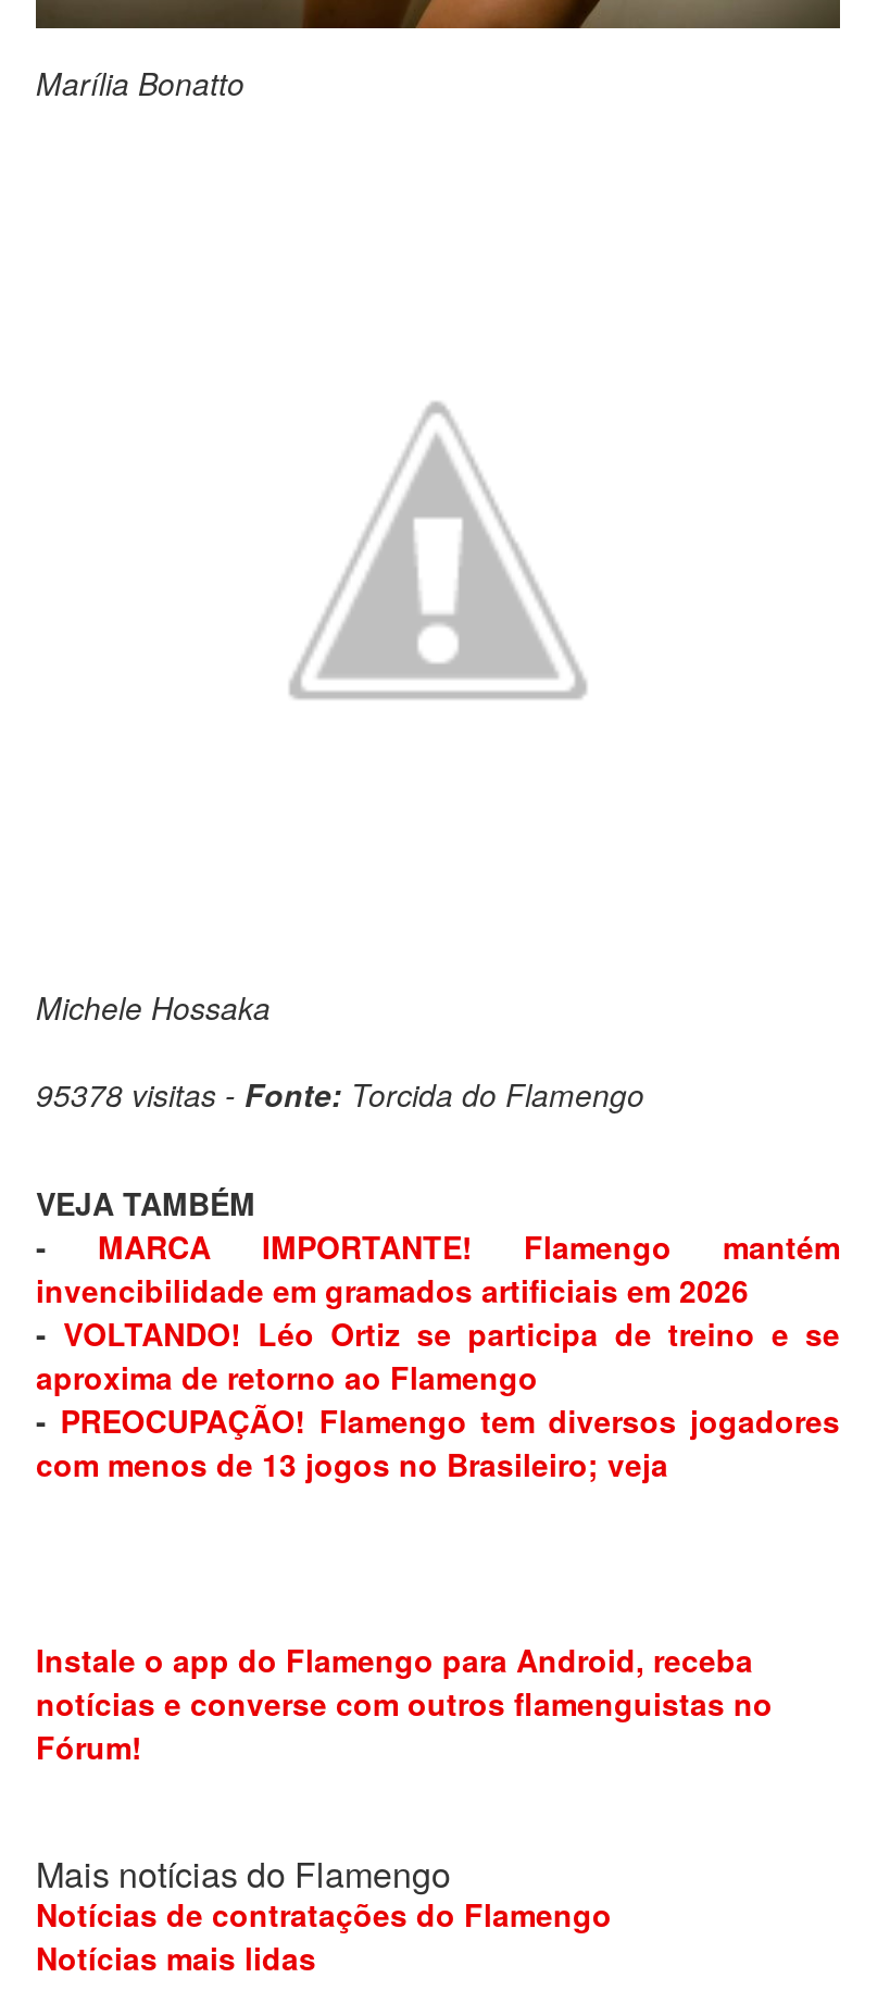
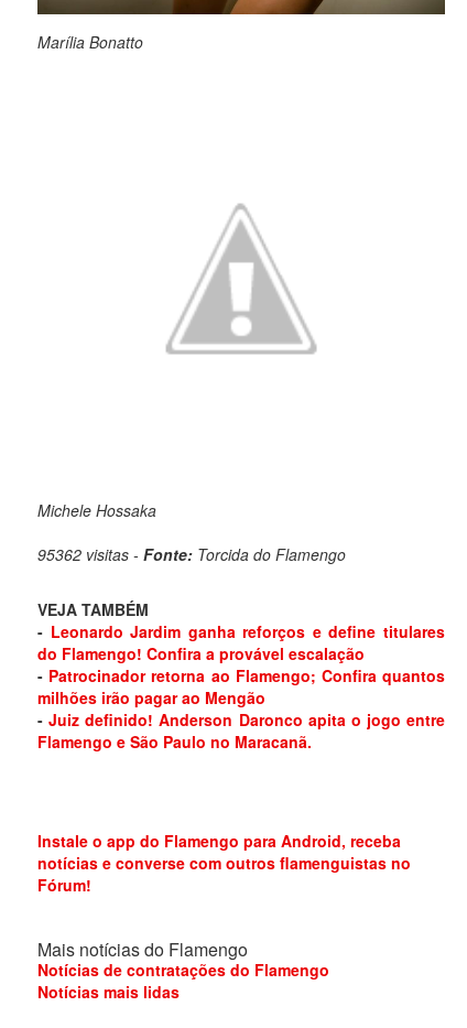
[36,1072,644,1116] 95378 visitas - Fonte: Torcida do Flamengo -> [37,543,346,565] 95362 visitas - Fonte: Torcida do Flamengo
[36,1225,840,1486] - MARCA IMPORTANTE! Flamengo mantém | invencibilidade em gramados artificiais em 2026 | - VOLTANDO! Léo Ortiz se participa de treino e se | aproxima de retorno ao Flamengo | - PREOCUPAÇÃO! Flamengo tem diversos jogadores | com menos de 13 jogos no Brasileiro; veja -> [37,620,445,753] - Leonardo Jardim ganha reforços e define titulares | do Flamengo! Confira a provável escalação | - Patrocinador retorna ao Flamengo; Confira quantos | milhões irão pagar ao Mengão | - Juiz definido! Anderson Daronco apita o jogo entre | Flamengo e São Paulo no Maracanã.

